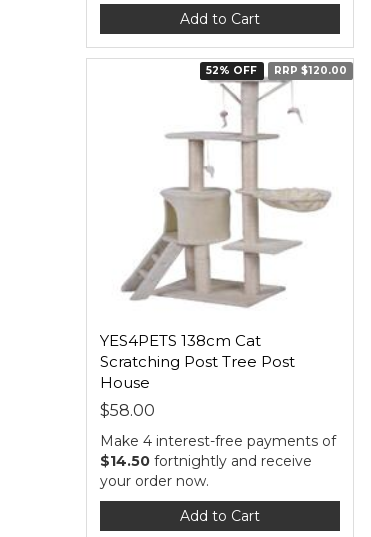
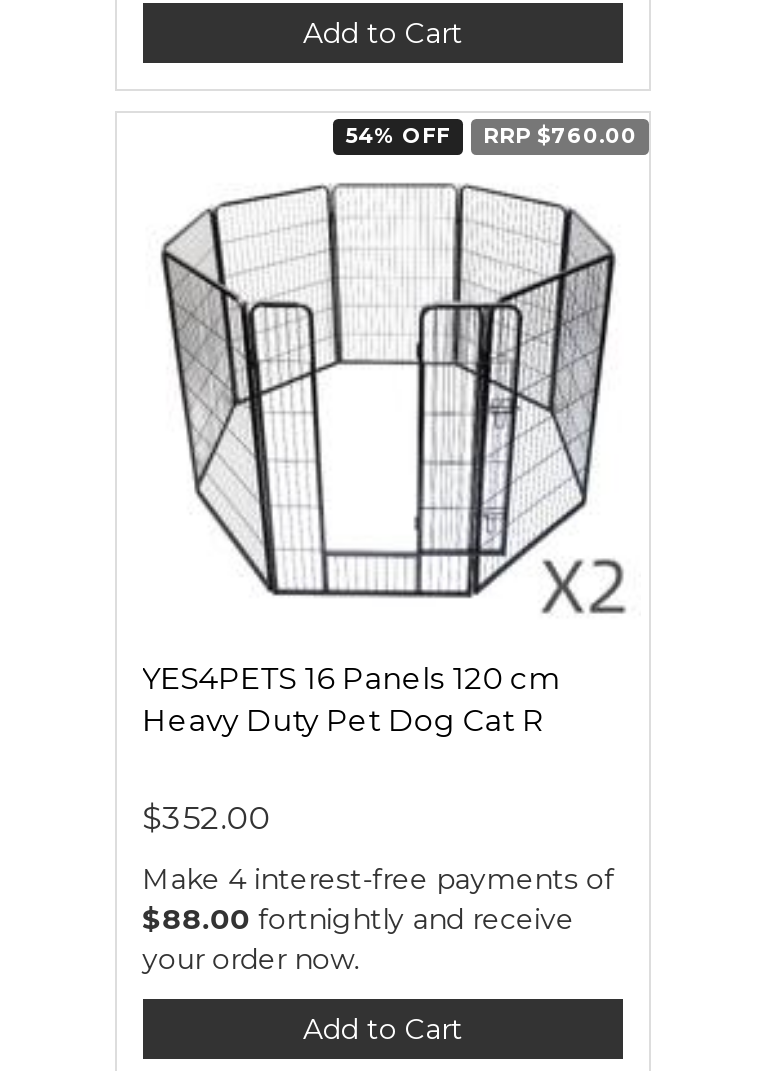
[206,64,347,77] 52% OFF | RRP $120.00 -> [346,123,637,149] 54% OFF | RRP $760.00
[100,84,341,392] [image] | YES4PETS 138cm Cat | Scratching Post Tree Post | House -> [142,164,627,738] [image] | YES4PETS 16 Panels 120 cm | Heavy Duty Pet Dog Cat R
[100,401,155,420] $58.00 -> [142,798,270,836] $352.00
[100,452,312,470] $14.50 fortnightly and receive -> [142,900,574,936] $88.00 fortnightly and receive

